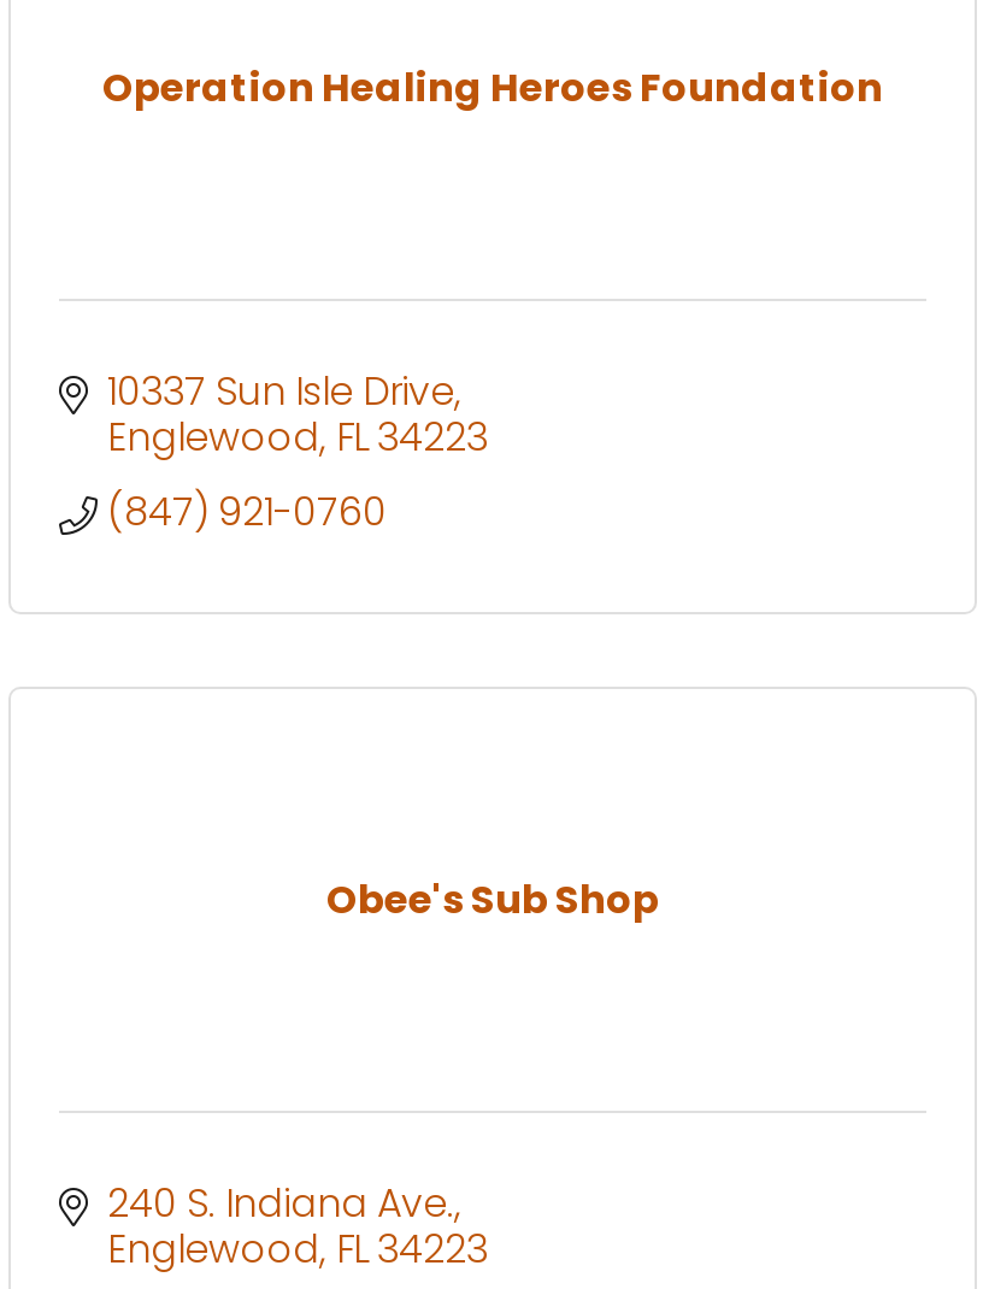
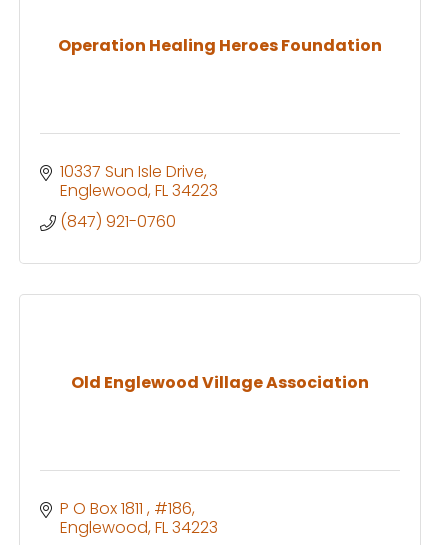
[326,872,659,927] Obee's Sub Shop -> [71,371,369,394] Old Englewood Village Association
[107,1175,454,1231] 240 S. Indiana Ave. -> [60,497,192,520] P O Box 1811 #186

